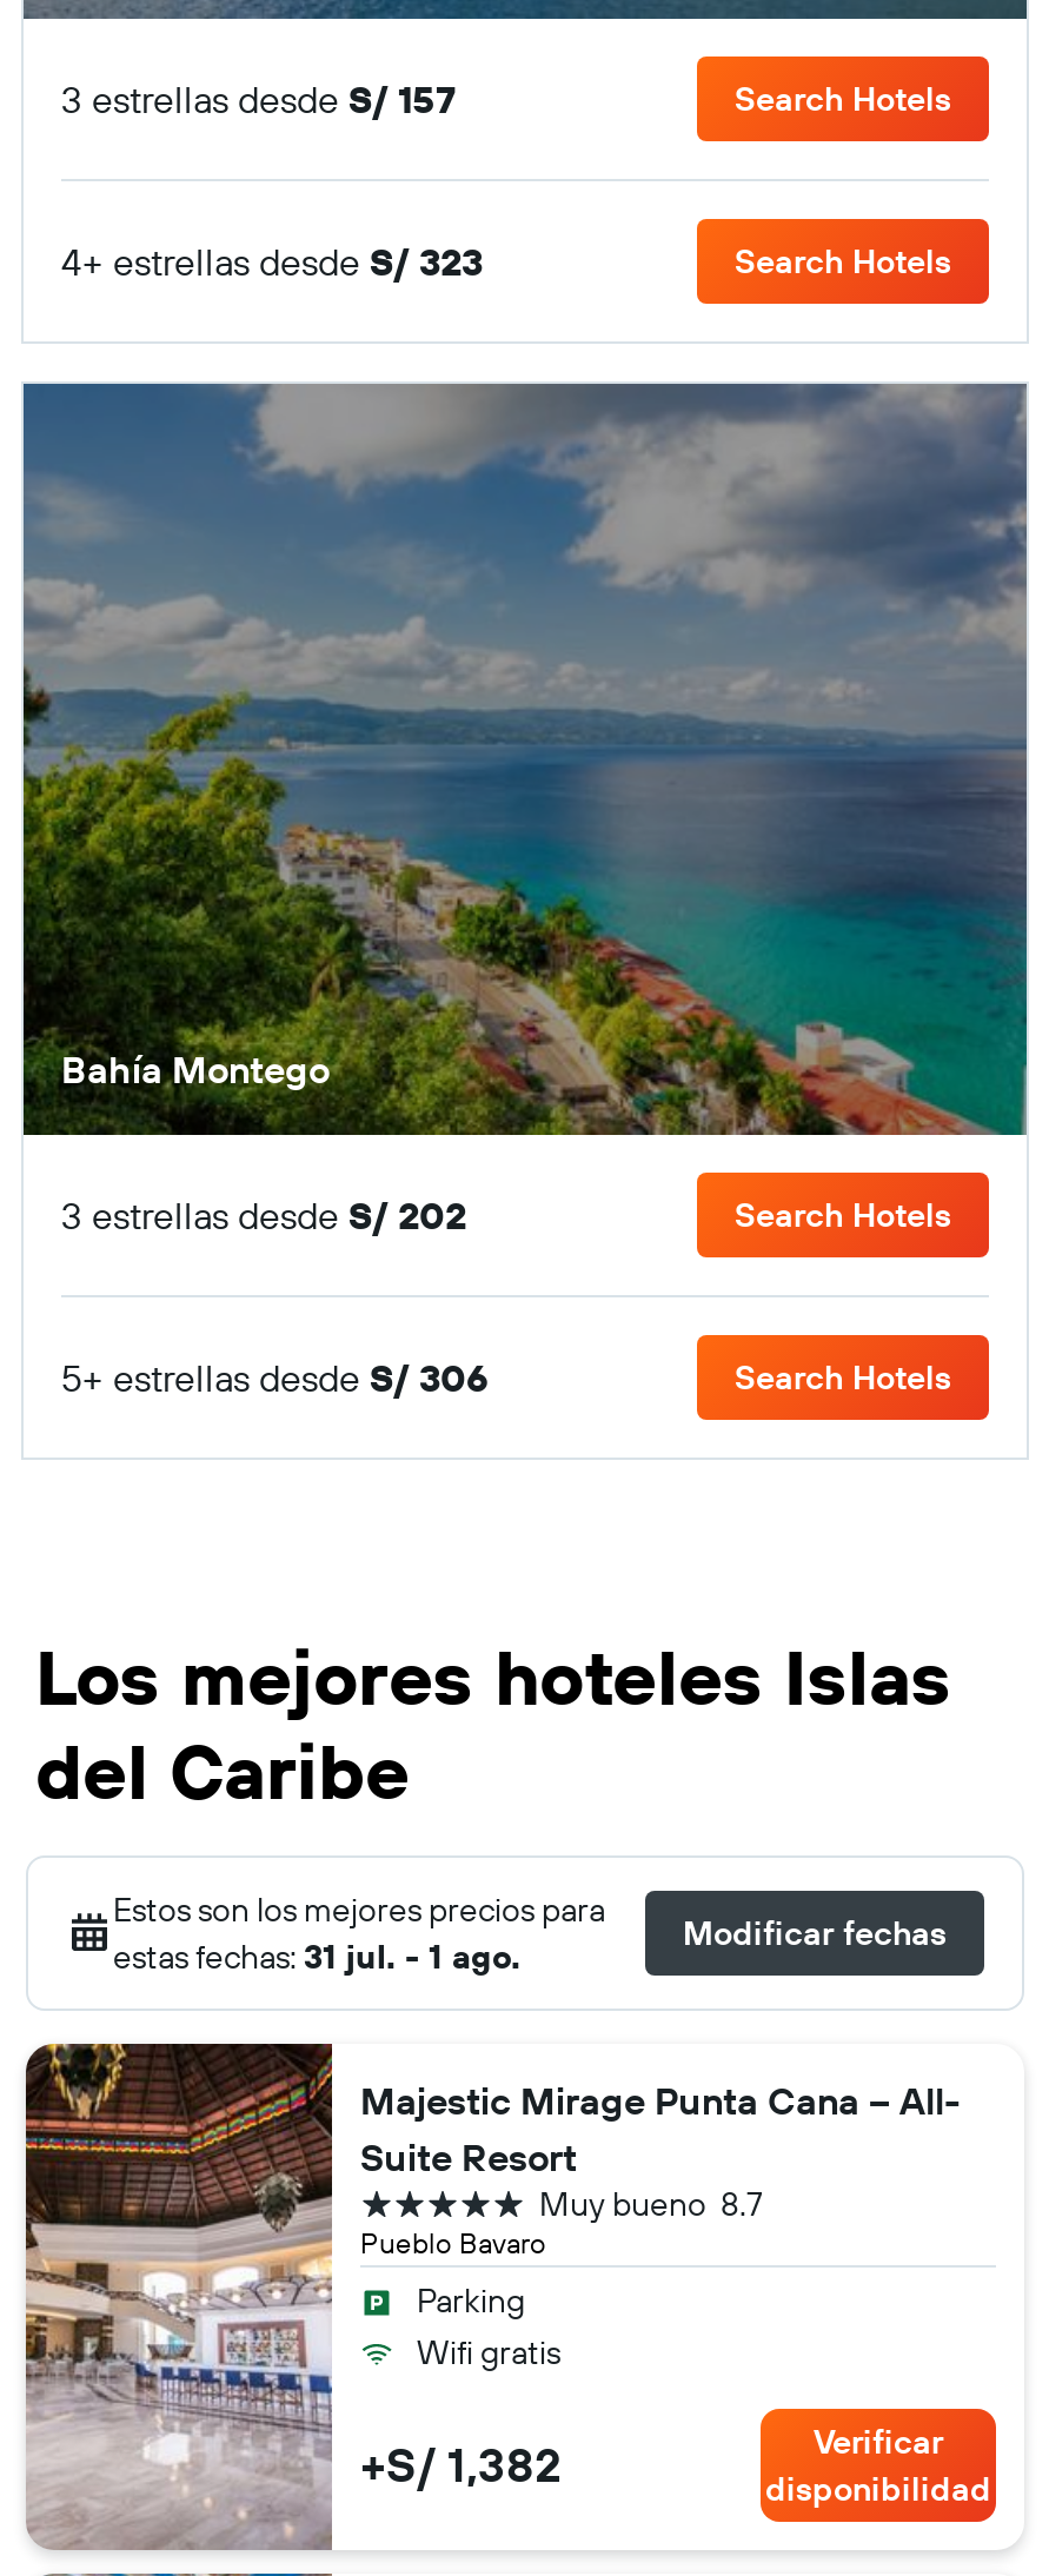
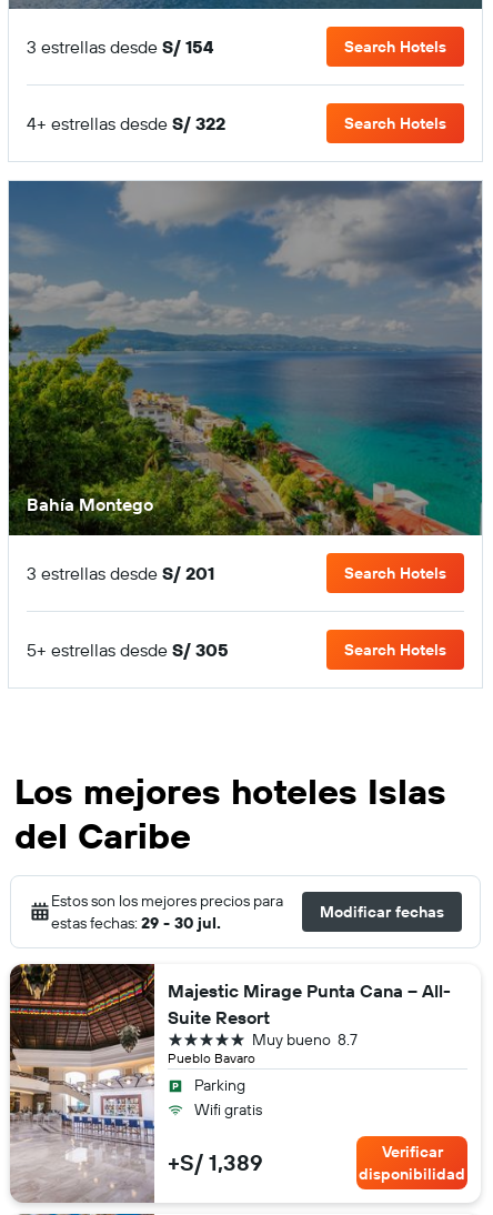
[61,74,457,121] 3 estrellas desde S/ 157 -> [27,35,213,57] 3 estrellas desde S/ 154
[61,237,483,284] 4+ estrellas desde S/ 323 -> [27,112,225,134] 4+ estrellas desde S/ 322
[61,1191,466,1239] 3 estrellas desde S/ 202 -> [27,562,214,584] 3 estrellas desde S/ 201
[61,1354,487,1401] 5+ estrellas desde S/ 306 -> [27,639,229,661] 5+ estrellas desde S/ 305
[113,1936,520,1978] estas fechas: 31 jul. - 1 ago. -> [51,913,221,933] estas fechas: 29 - 30 jul.
[360,2435,560,2494] +S/ 1,382 -> [168,1148,263,1176] +S/ 1,389

